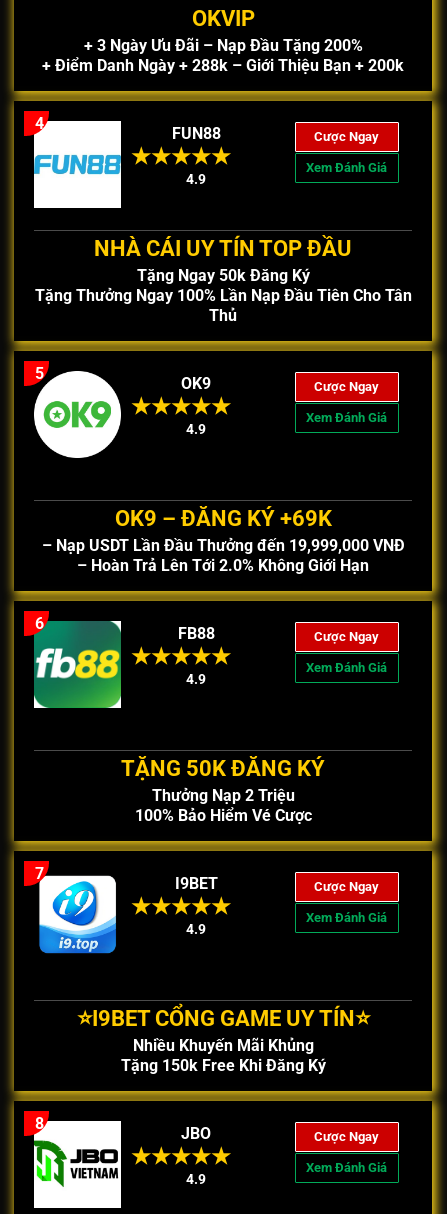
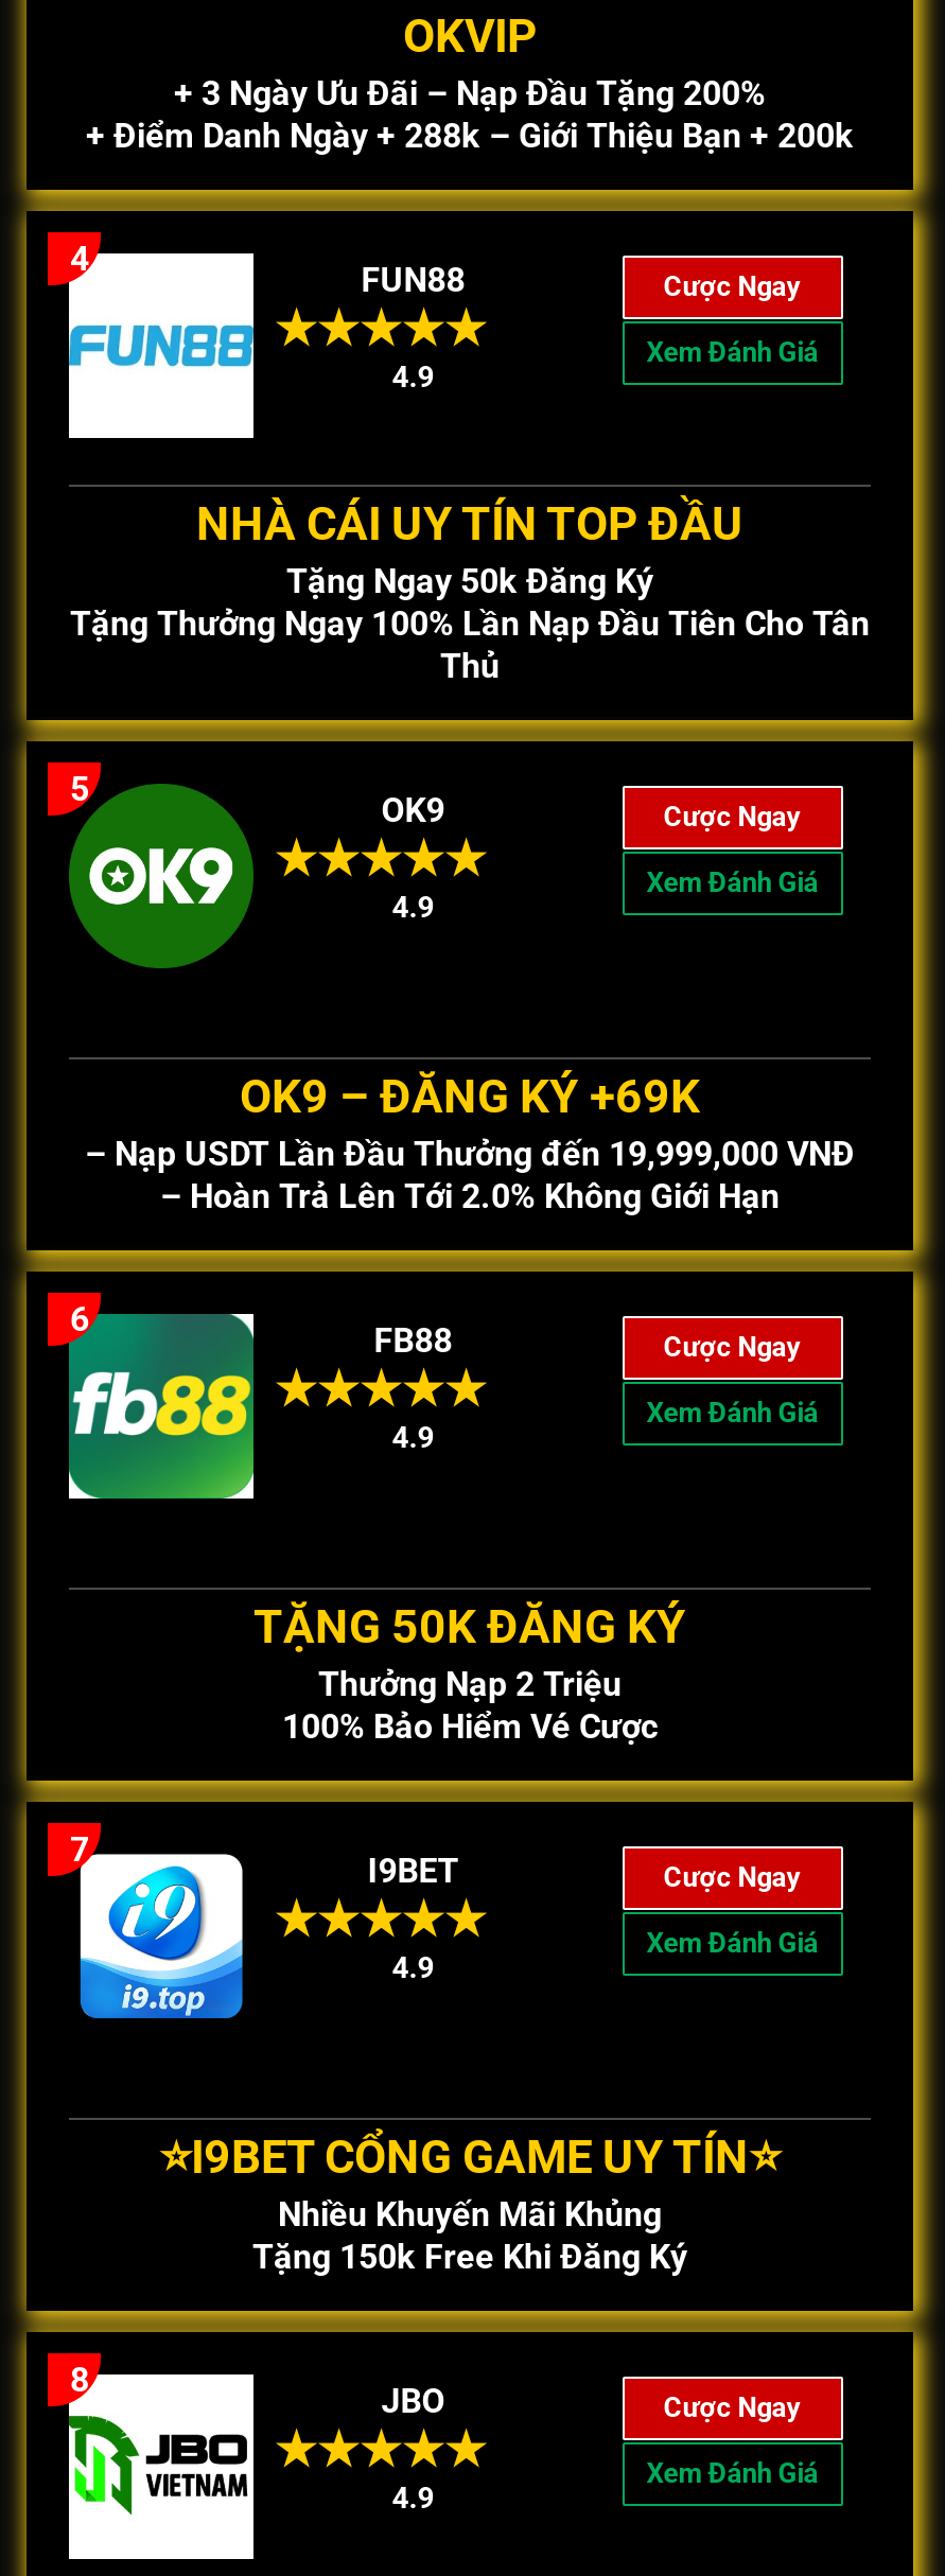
[33,370,122,459] [image] -> [69,784,253,968] [image]

